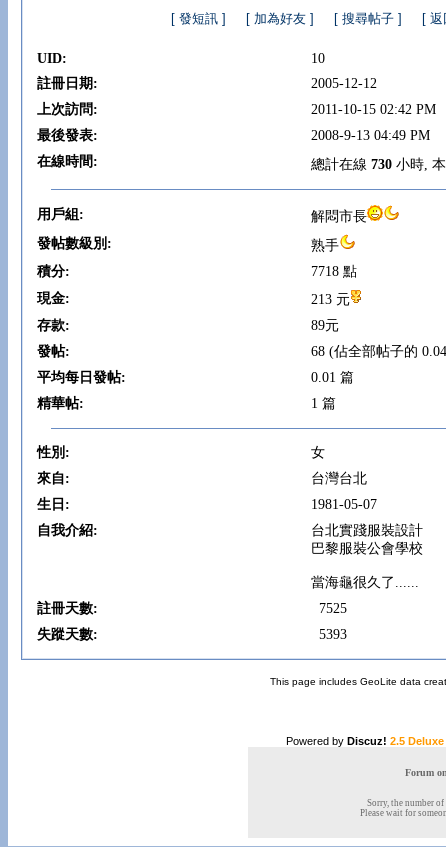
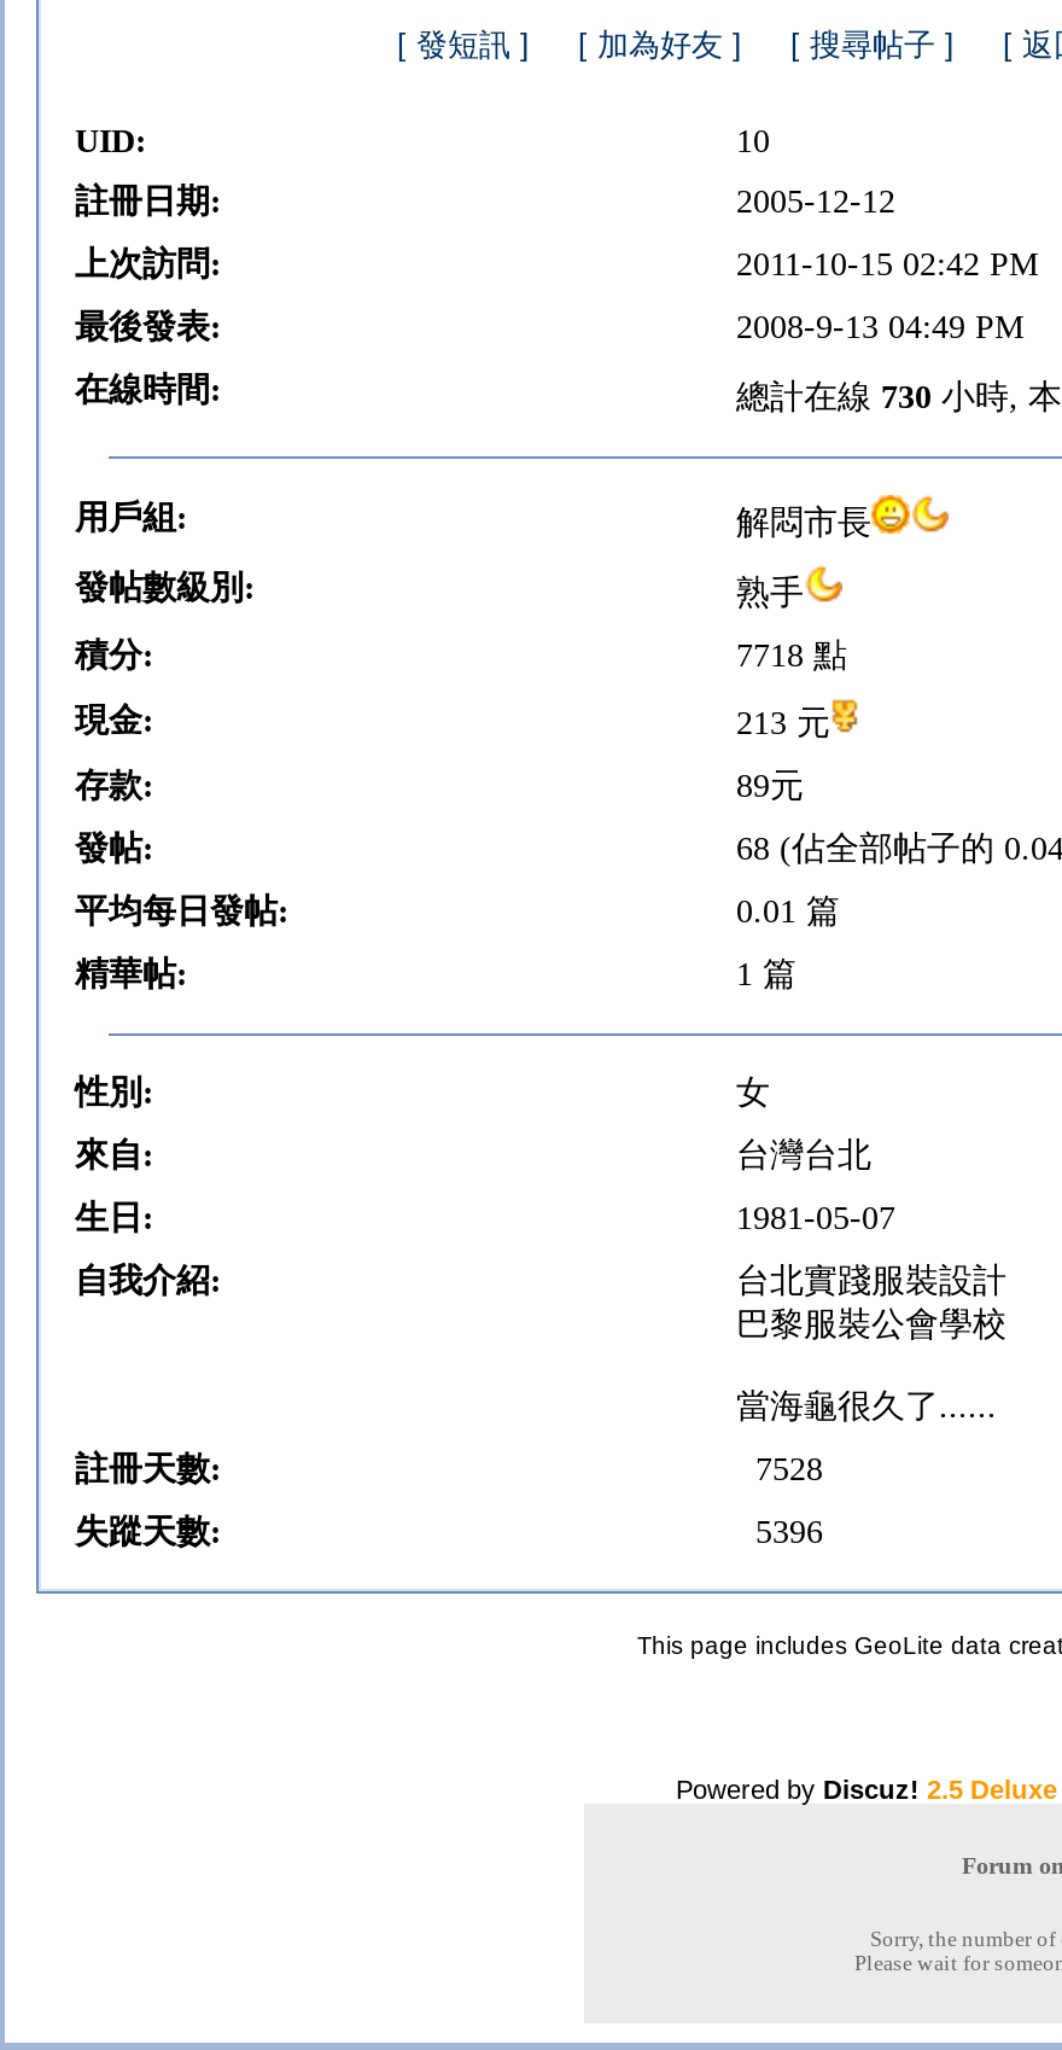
[311,601,347,616] 7525 -> [736,1451,823,1487] 7528
[311,627,347,642] 5393 -> [736,1514,823,1550] 5396

